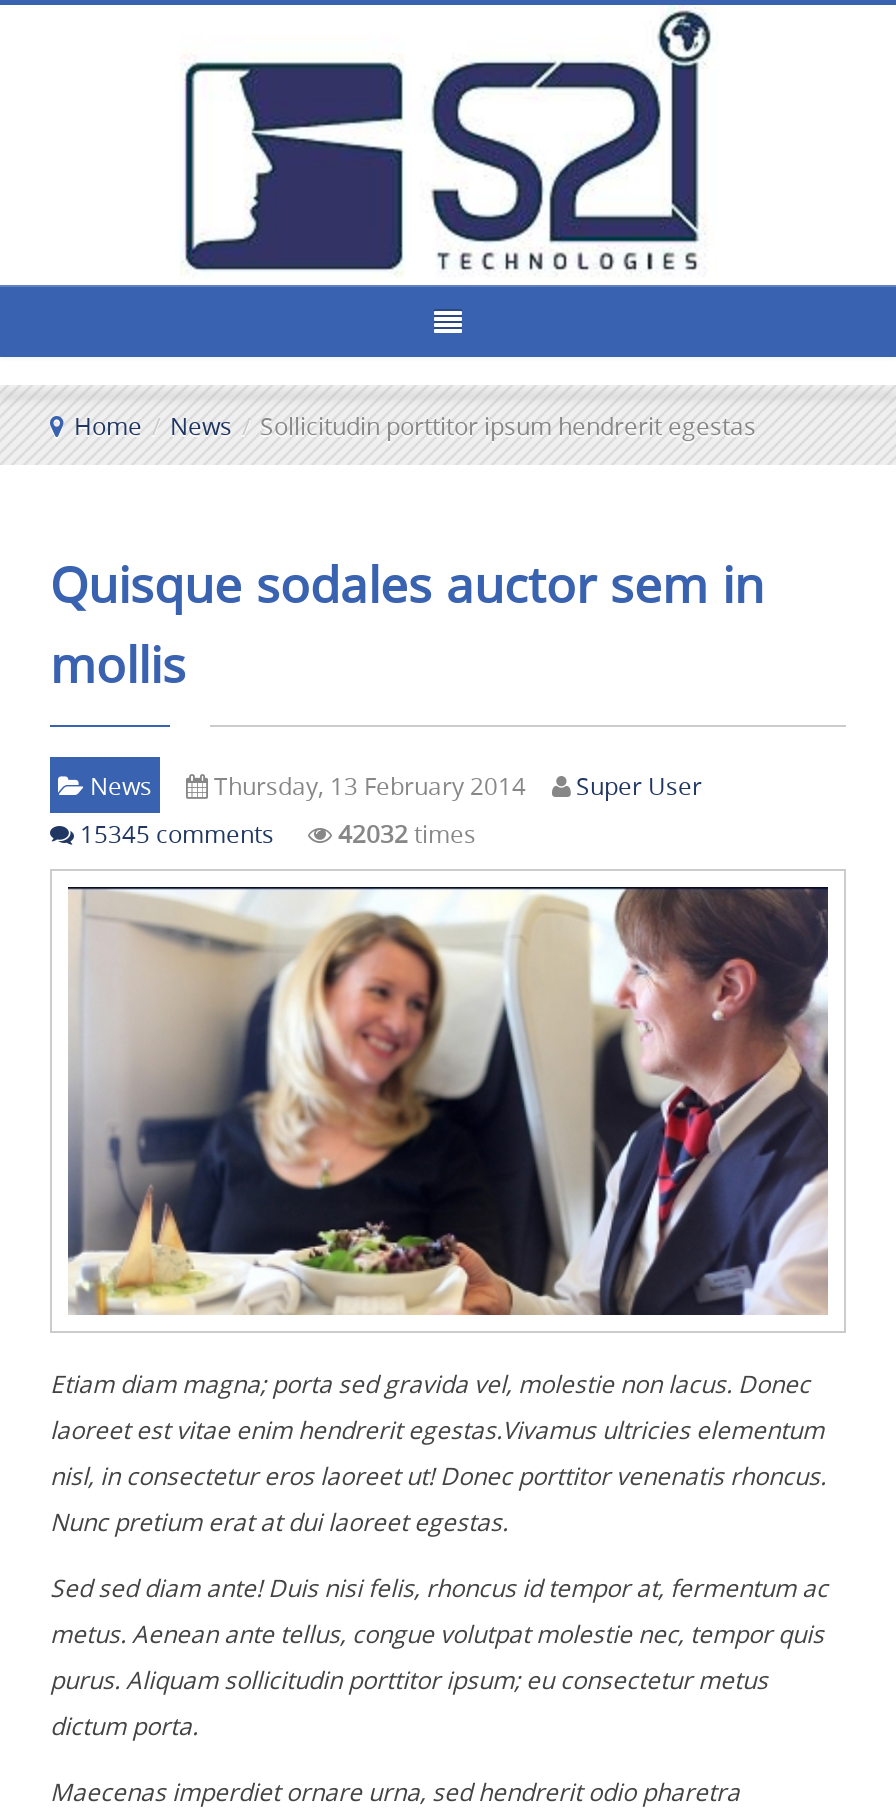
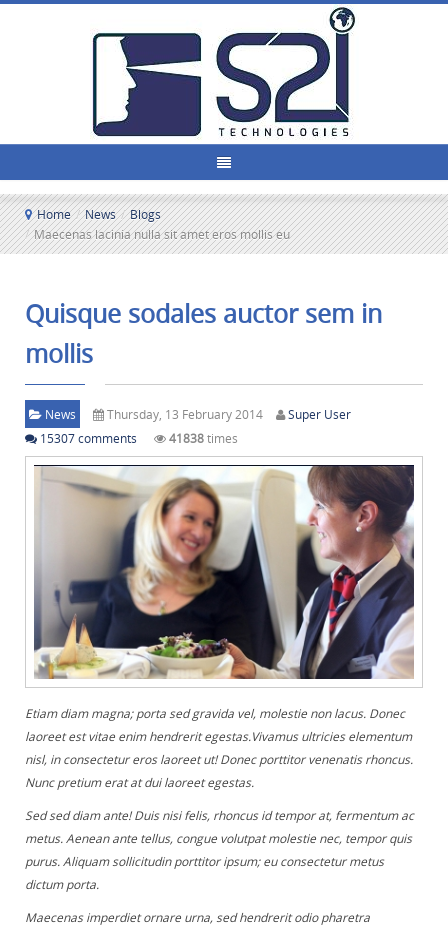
[74,409,756,441] Home / News / Sollicitudin porttitor ipsum hendrerit egestas -> [25,206,290,242] Home / News / Blogs | / Maecenas lacinia nulla sit amet eros mollis eu
[80,817,274,849] 15345 comments -> [40,430,137,446] 15307 comments
[338,817,476,849] 42032 times -> [169,430,238,446] 41838 times

